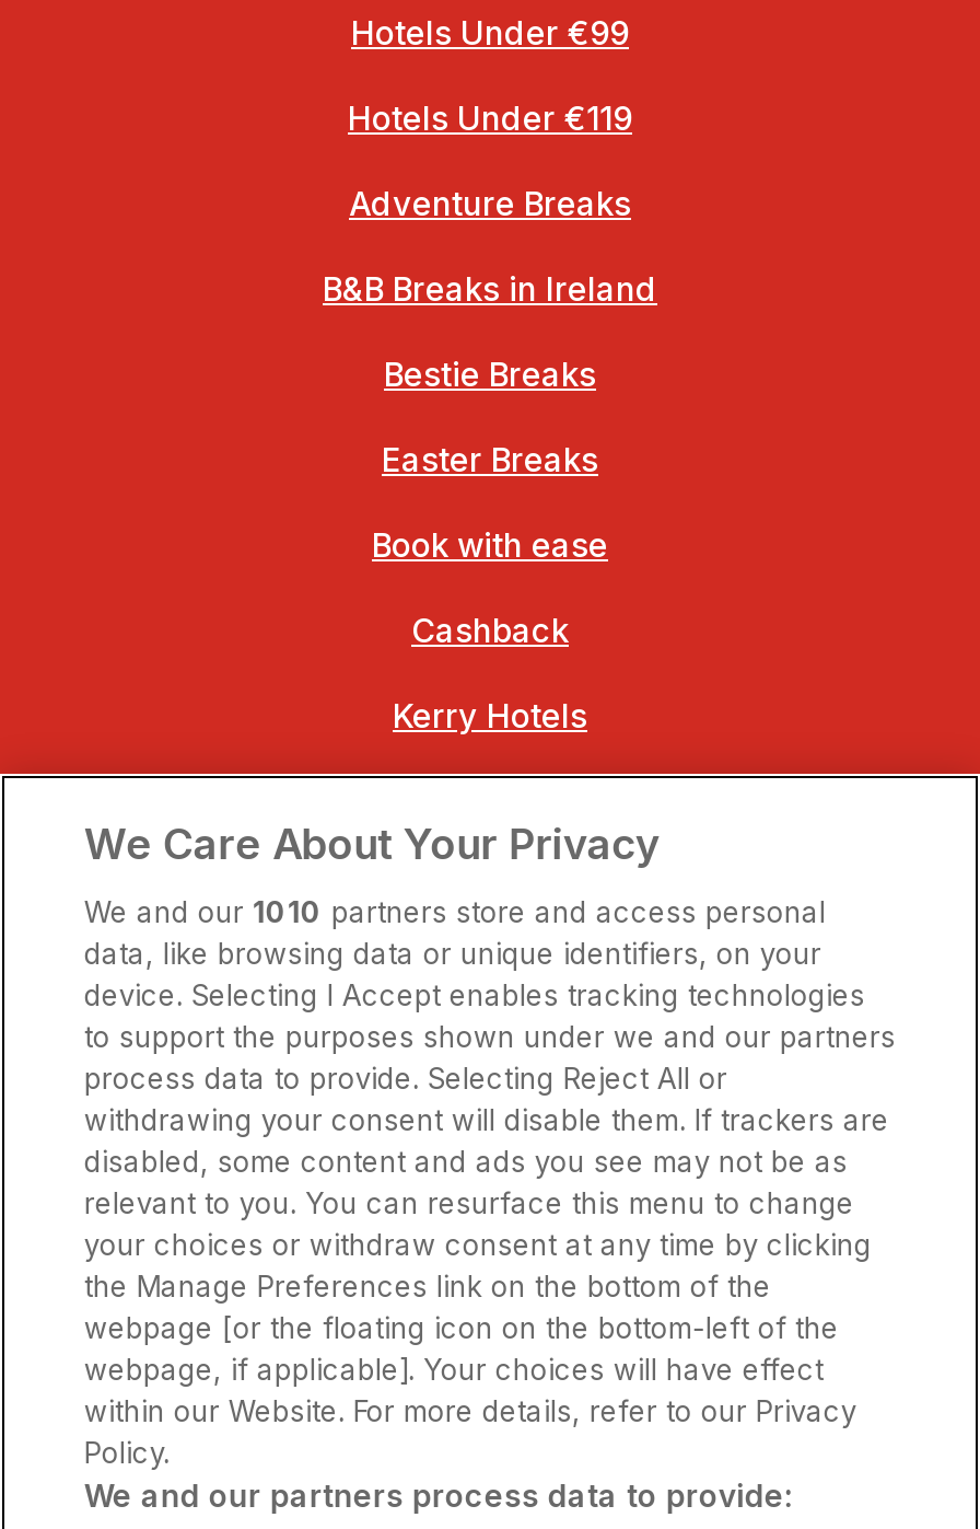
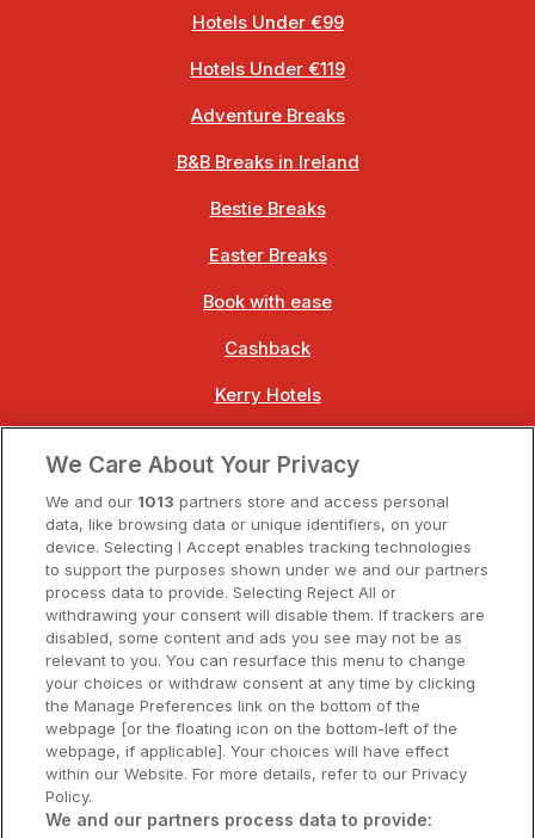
[84,894,826,929] We and our 1010 partners store and access personal -> [46,492,449,511] We and our 1013 partners store and access personal

